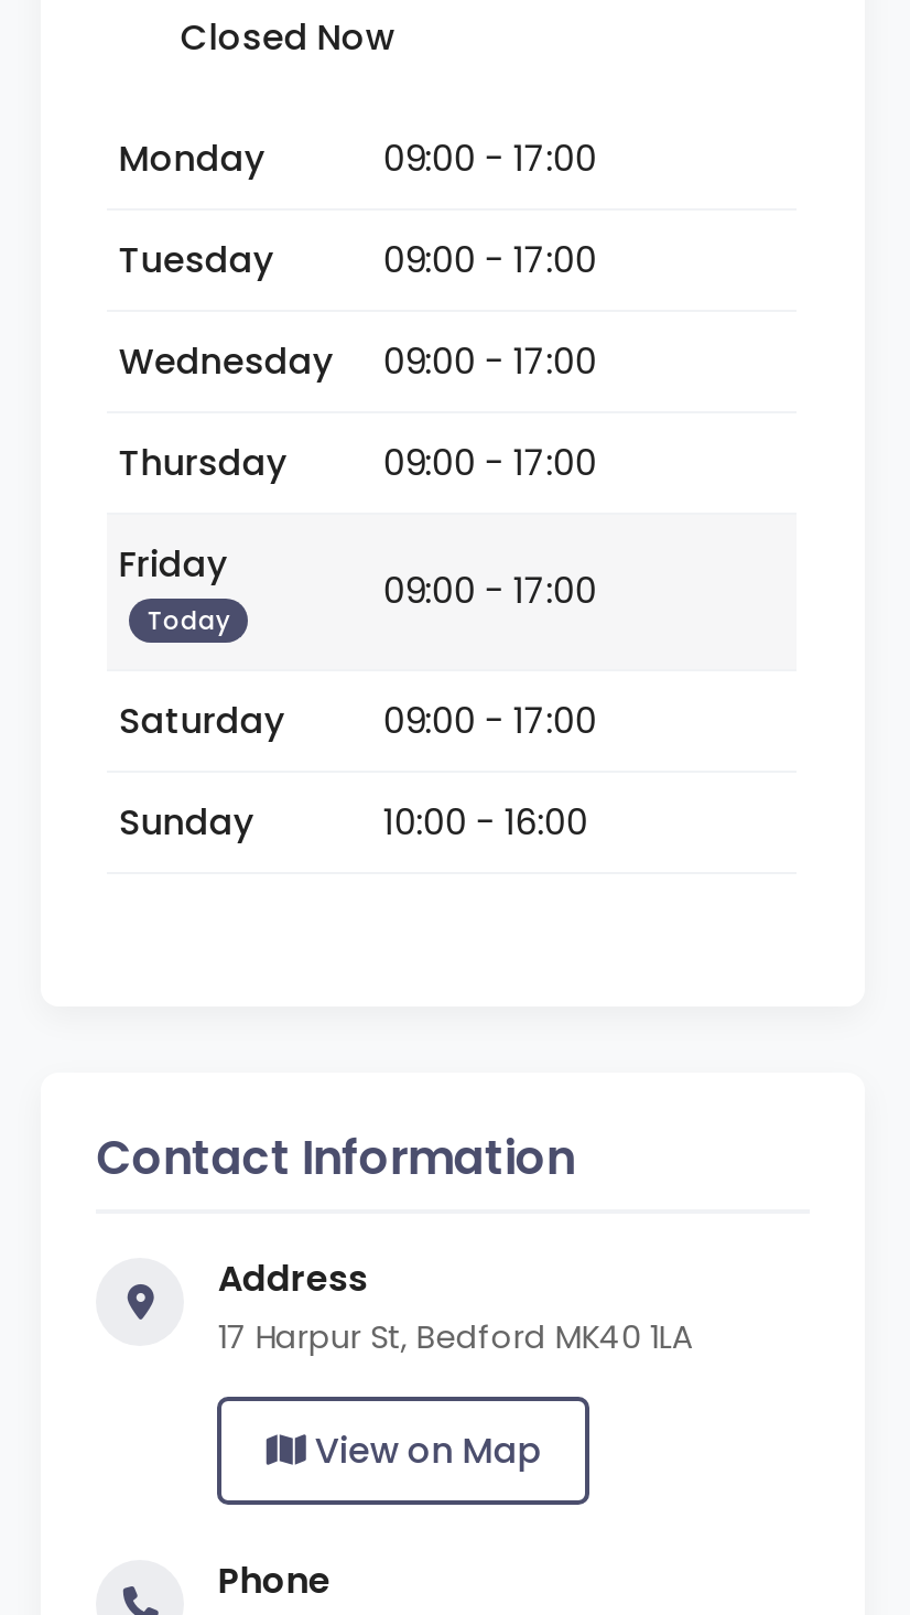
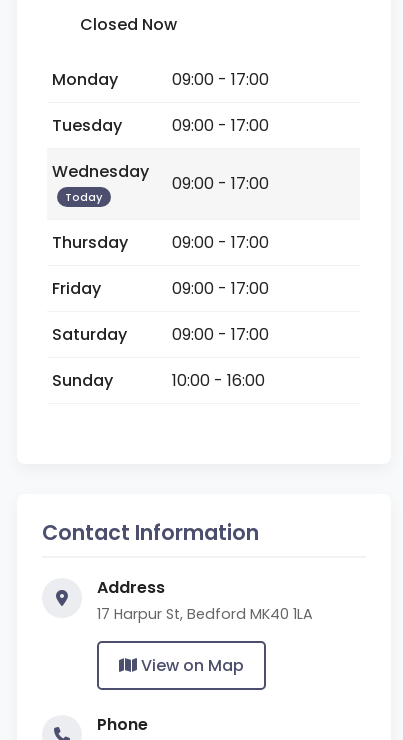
moved [119,438,597,590] -> [52,231,269,300]: Thursday | 09:00 - 17:00 | Friday
moved [147,603,231,639] -> [65,189,103,205]: Today

